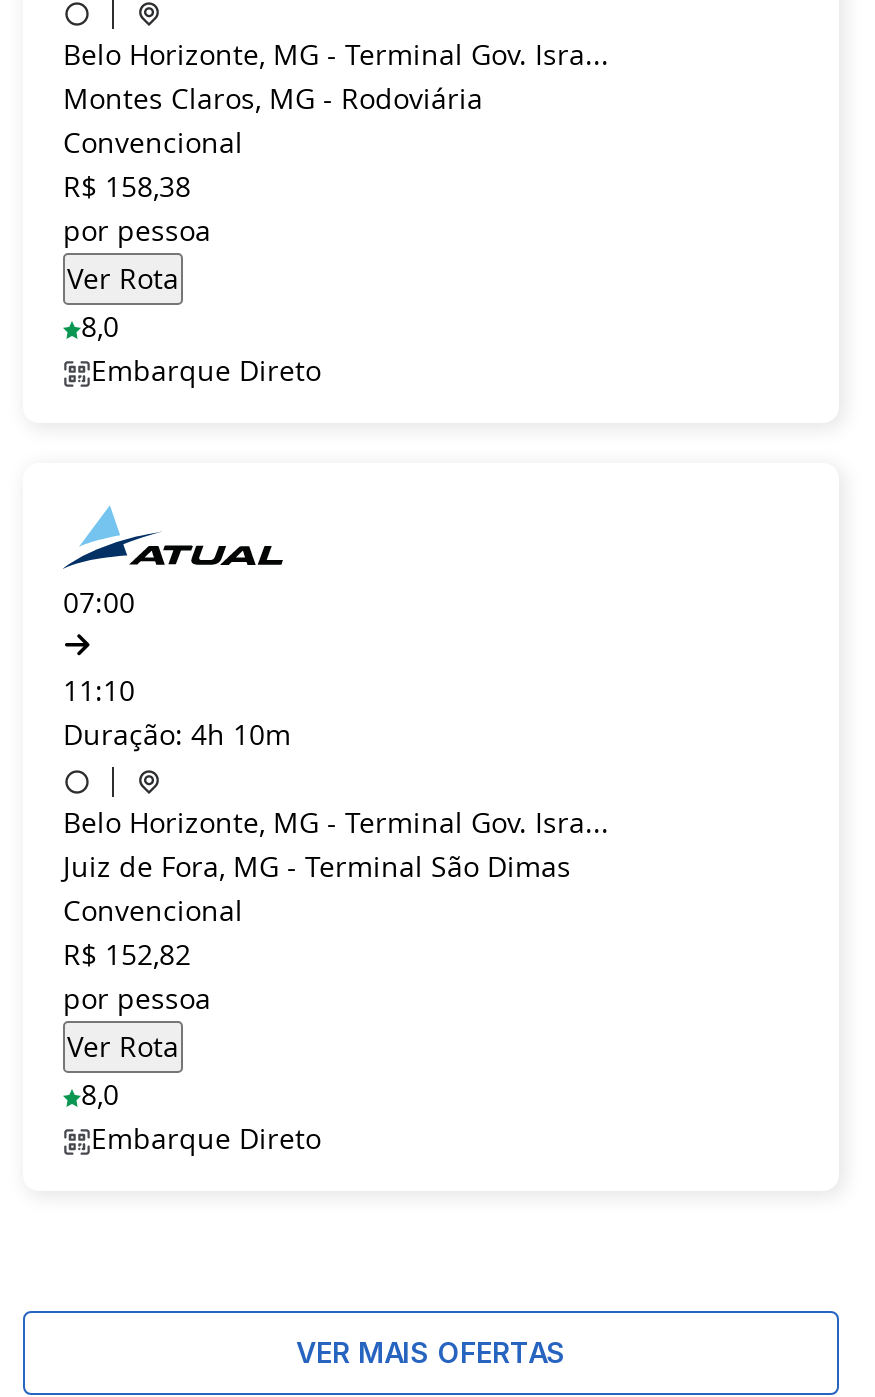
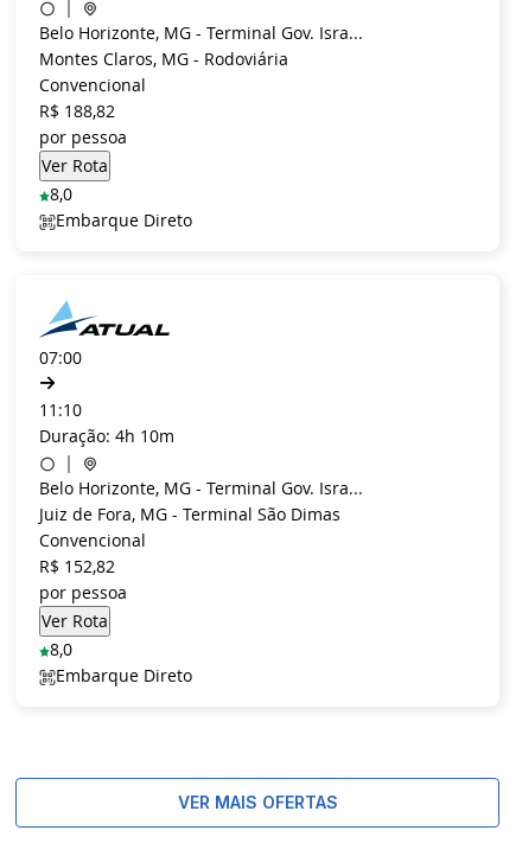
[63,167,191,205] R$ 158,38 -> [39,100,115,122] R$ 188,82

